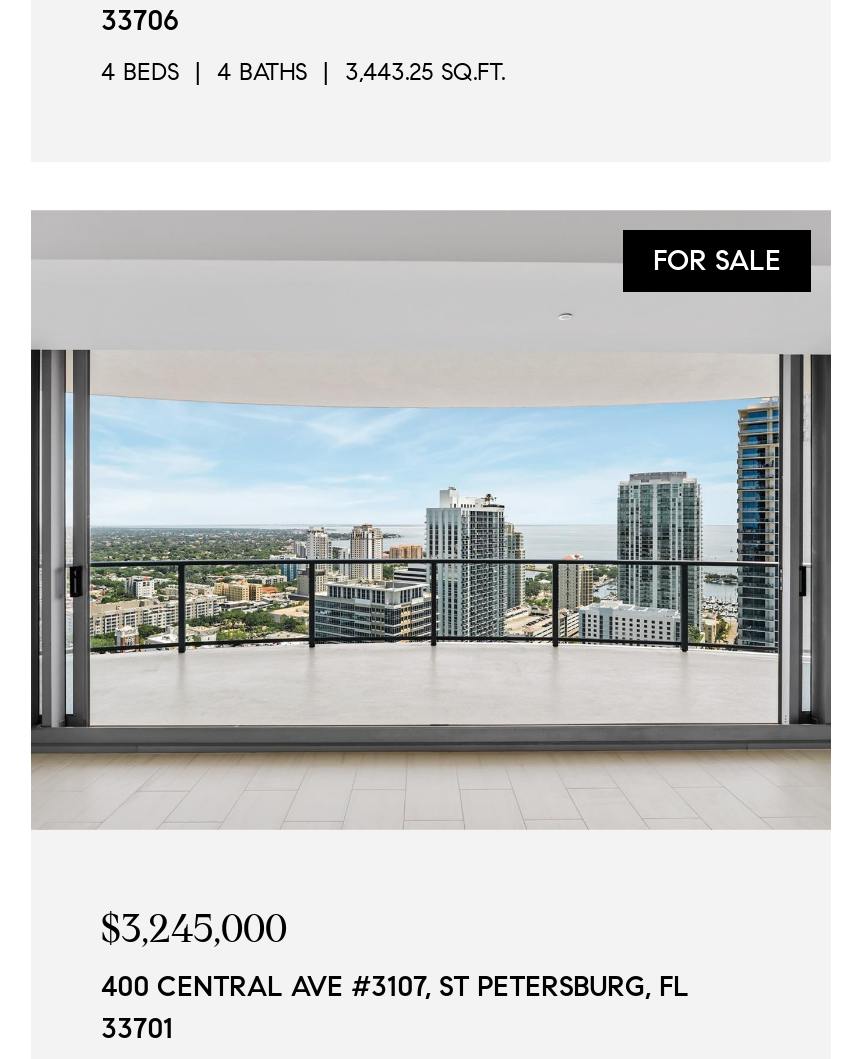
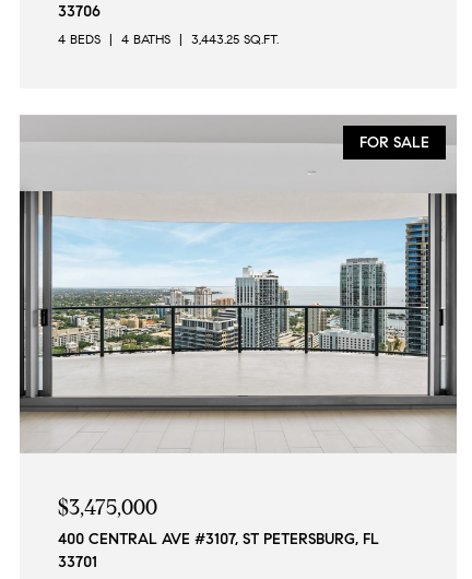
[101,904,287,954] $3,245,000 -> [58,494,157,521] $3,475,000

